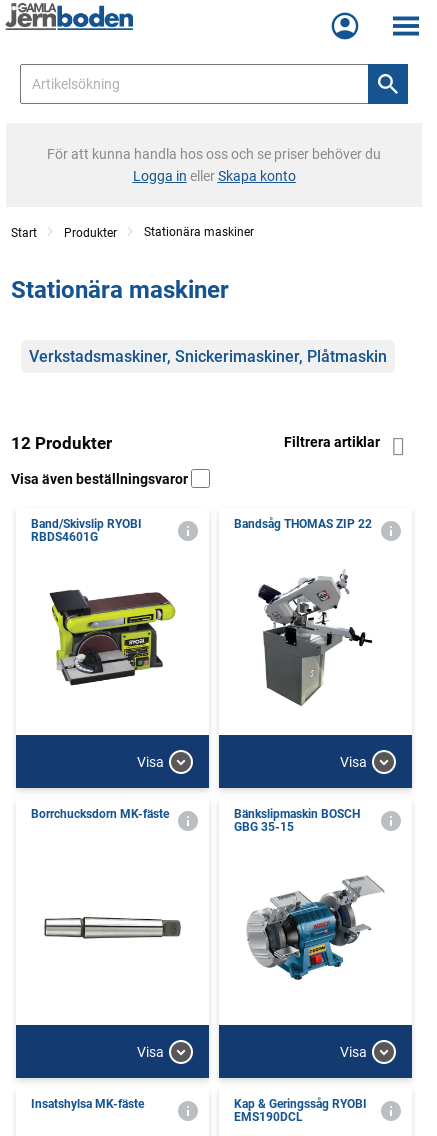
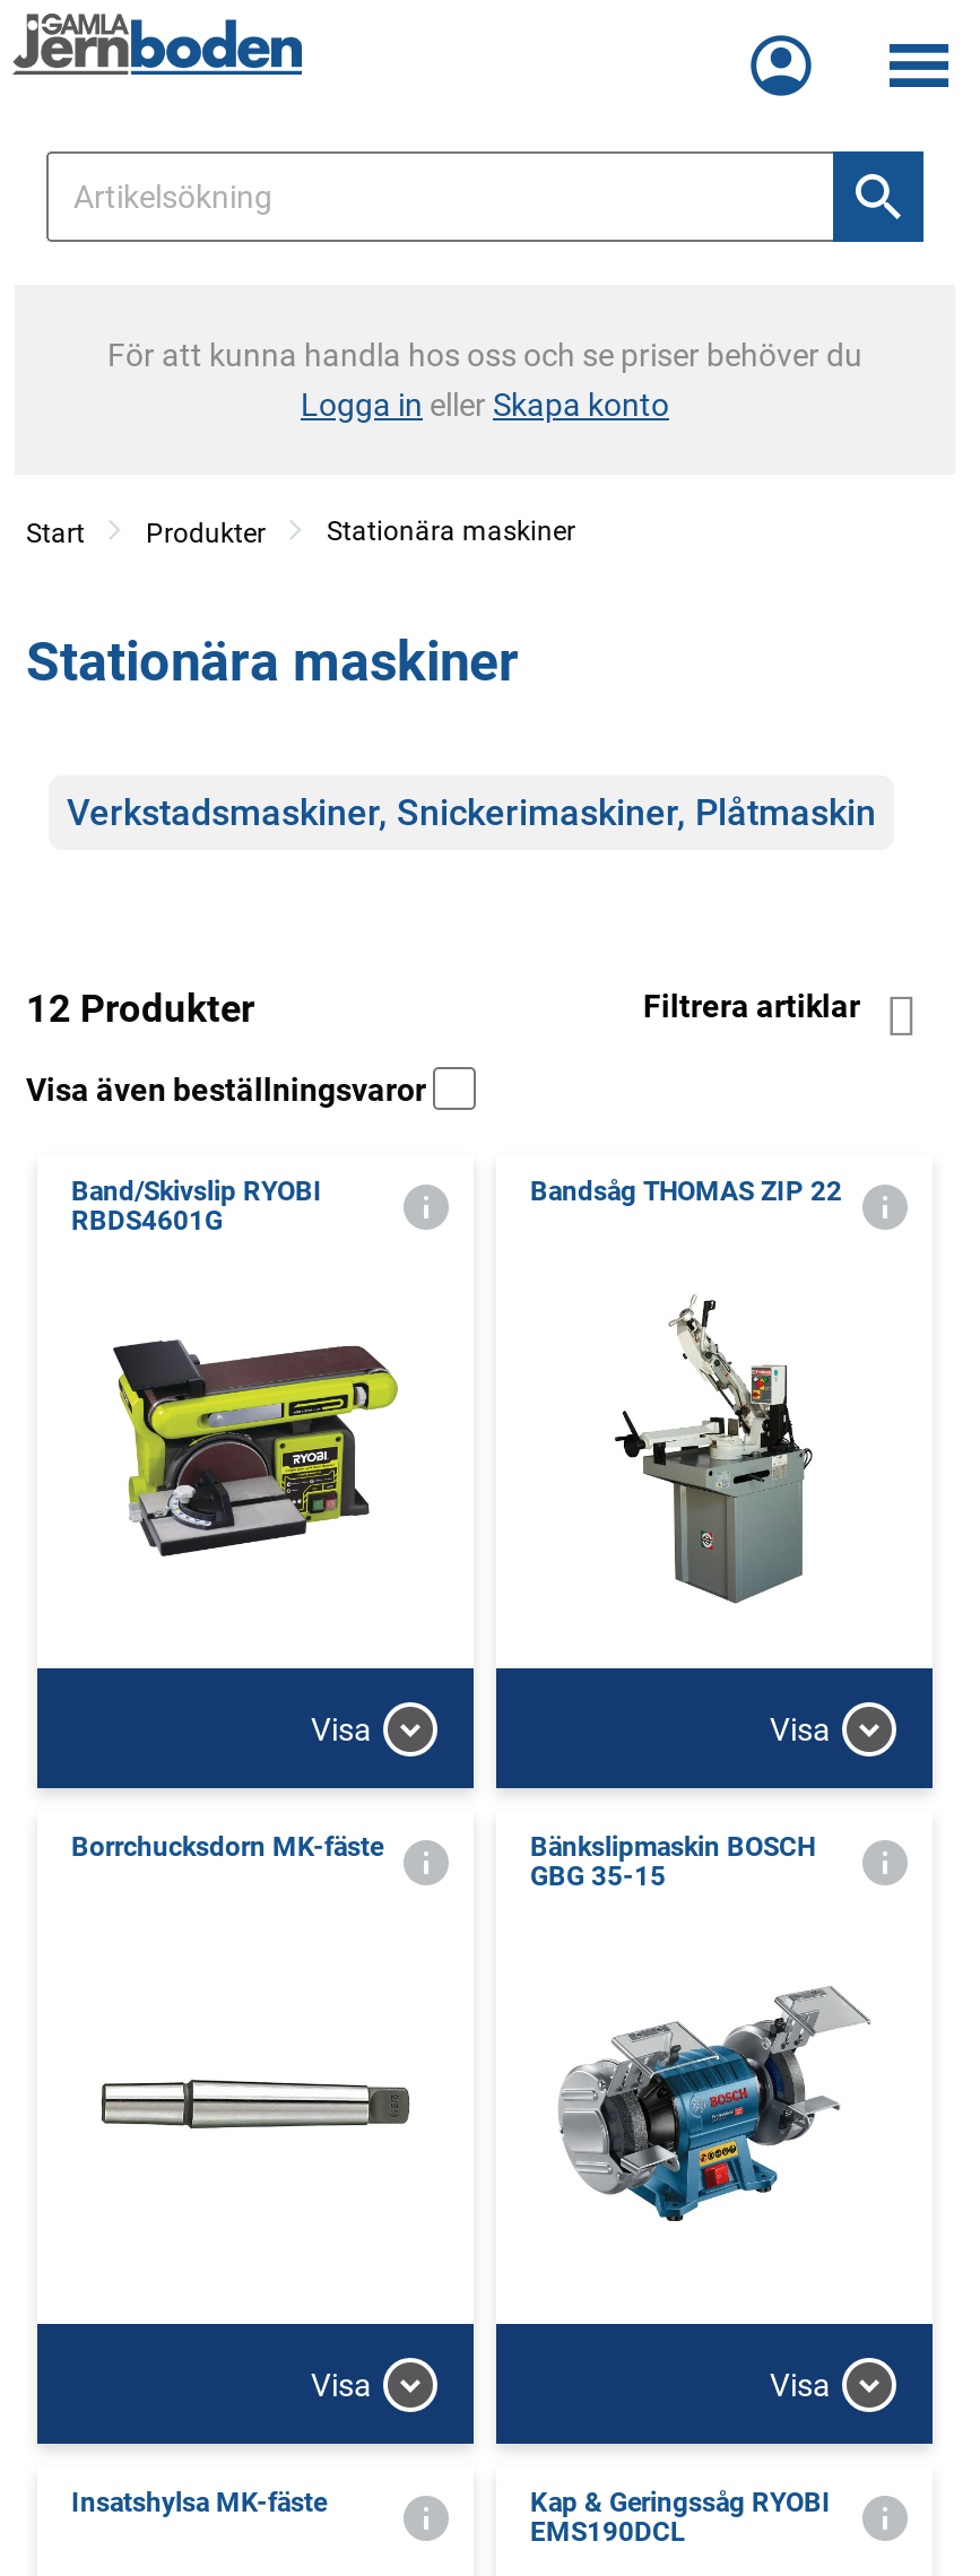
[257,569,373,707] [image] -> [584,1295,842,1605] [image]

